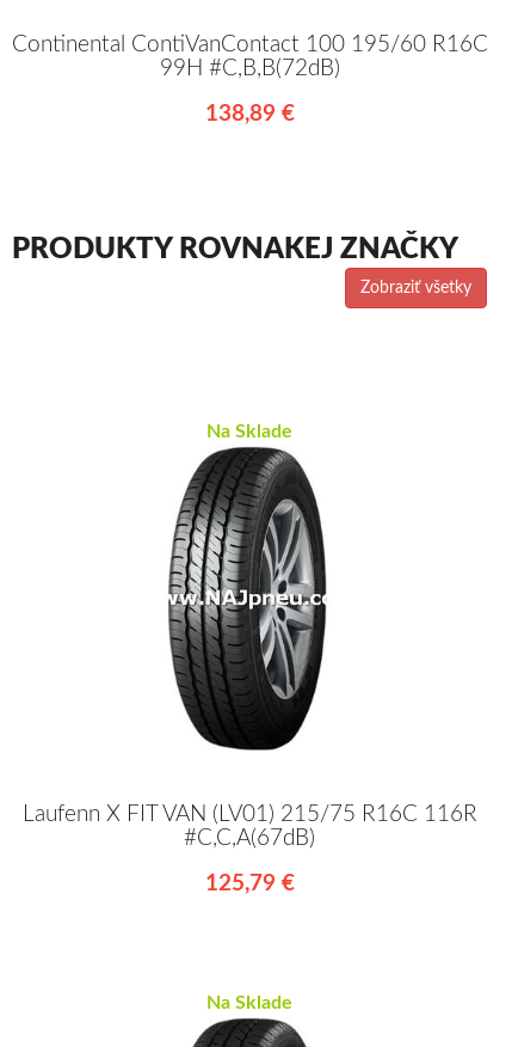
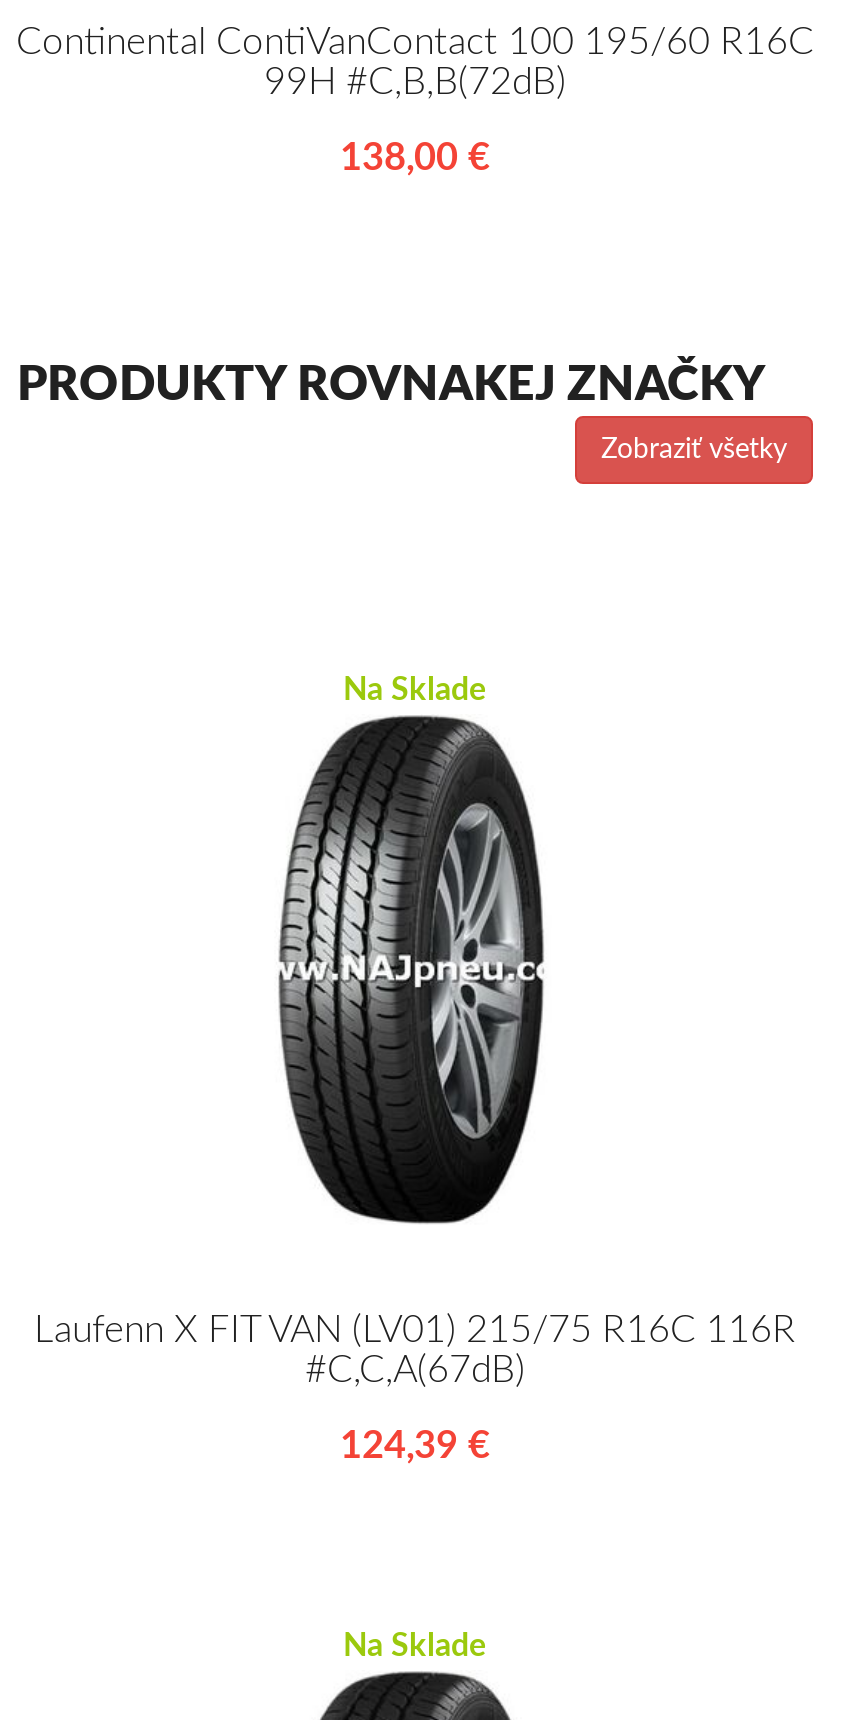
[205,103,294,126] 138,89 € -> [340,140,490,178] 138,00 €
[205,872,294,895] 125,79 € -> [340,1427,490,1465] 124,39 €

